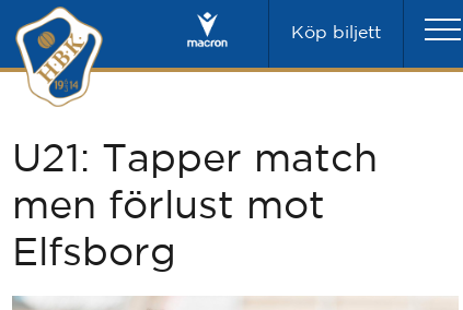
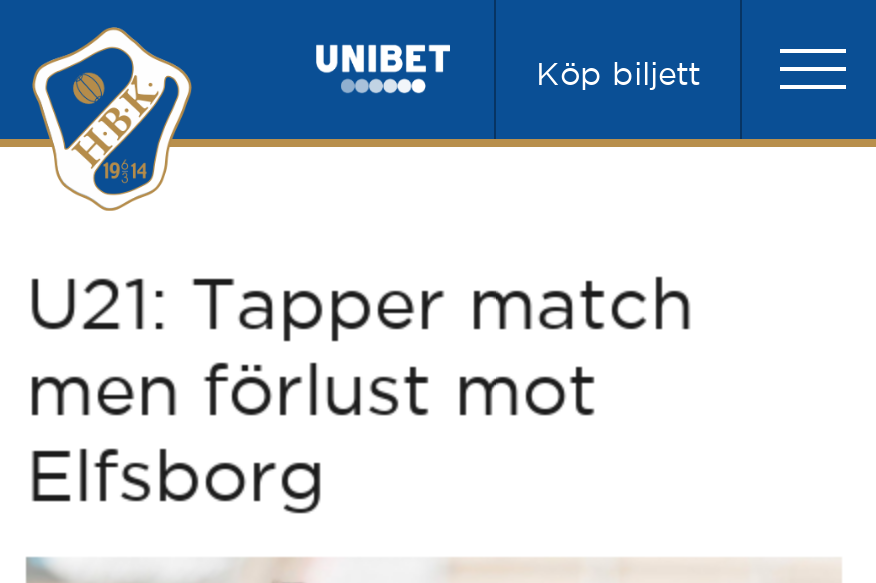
[171,11,244,48] [image] -> [314,37,452,101] [image]

